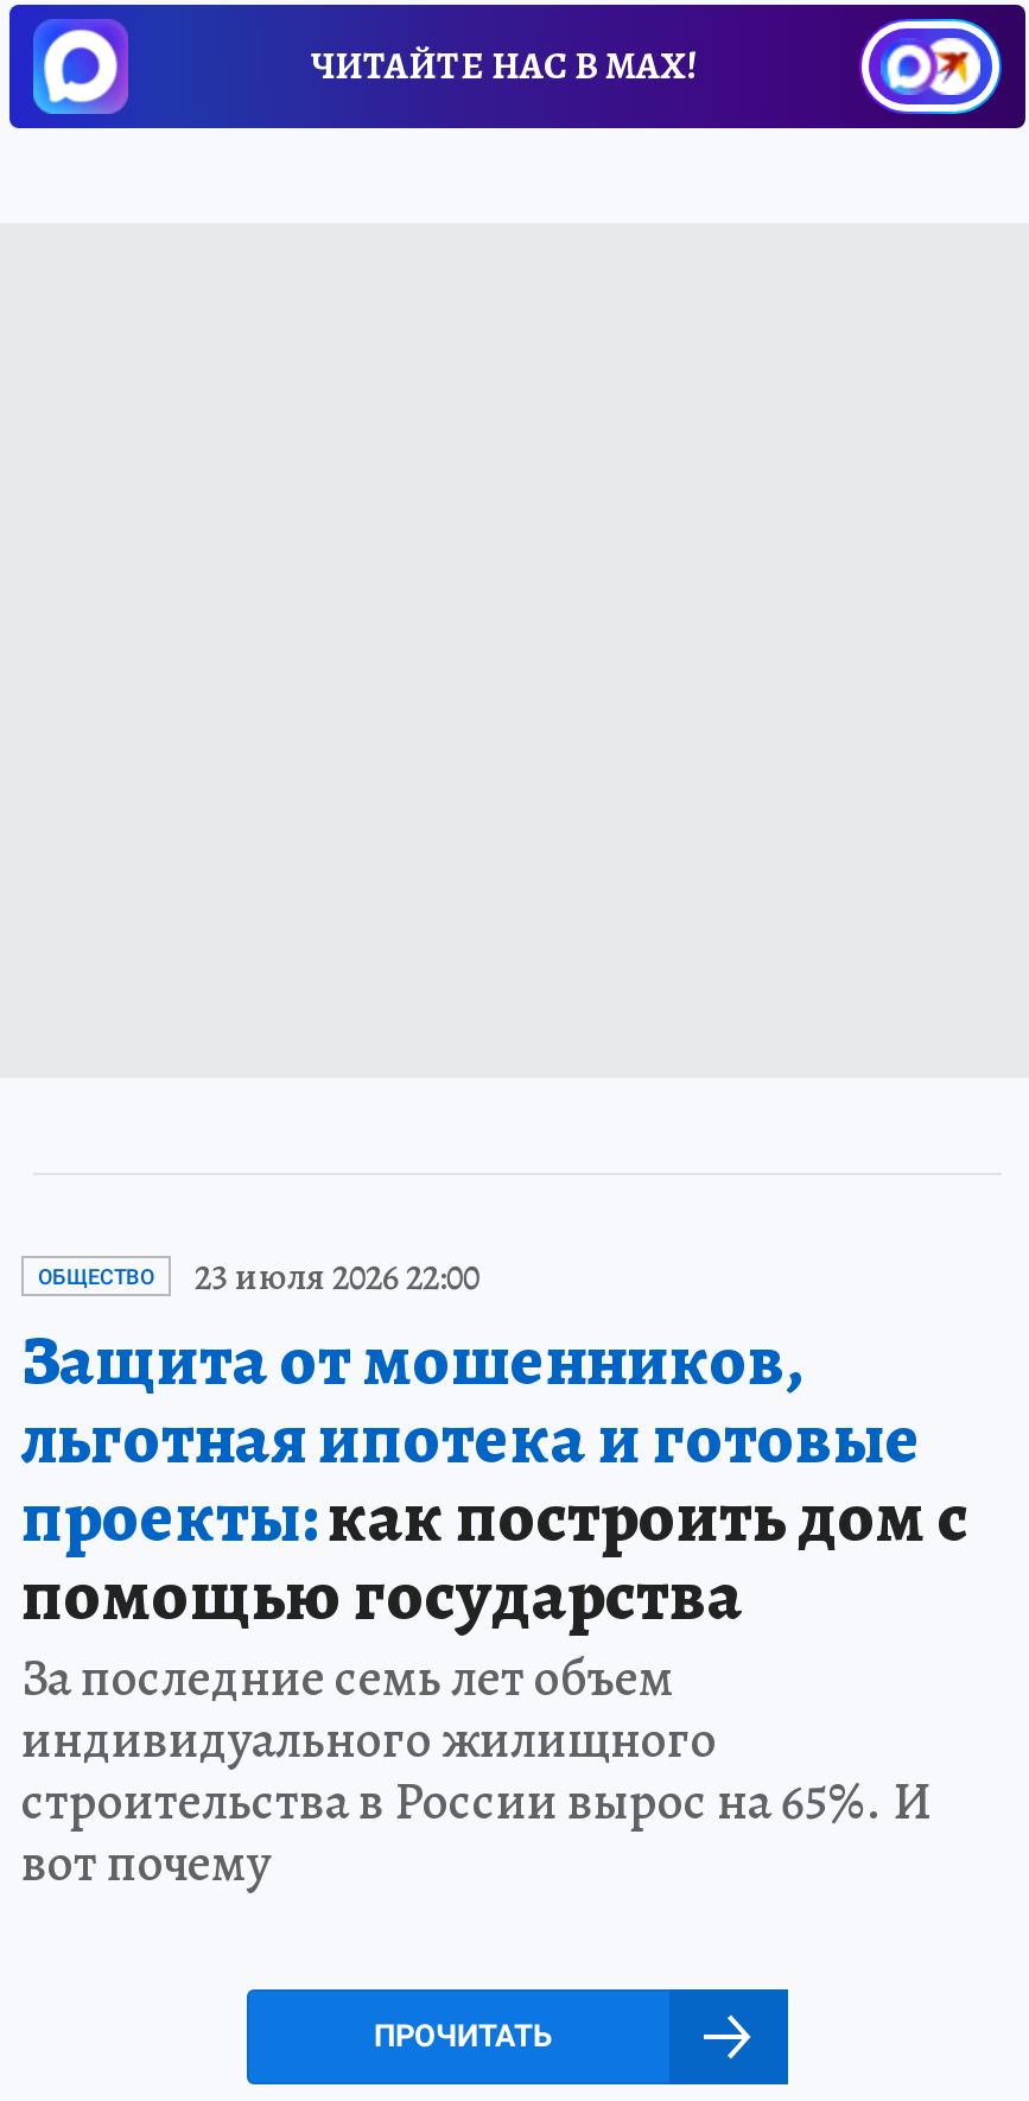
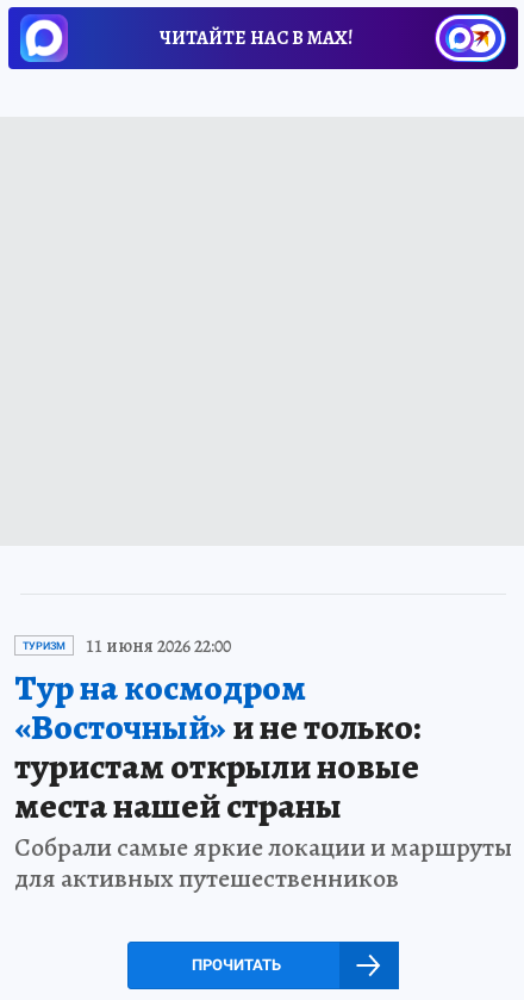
[21,1250,968,1898] ОБЩЕСТВО | 23 июля 2026 22:00 | Защита от мошенников, | льготная ипотека и готовые | проекты:как построить дом с | помощью государства | За последние семь лет объем | индивидуального жилищного | строительства в России вырос на 65%. И | вот почему -> [14,633,512,896] ТУРИЗМ | 11 июня 2026 22:00 | Тур на космодром | «Восточный»и не только: | туристам открыли новые | места нашей страны | Собрали самые яркие локации и маршруты | для активных путешественников

